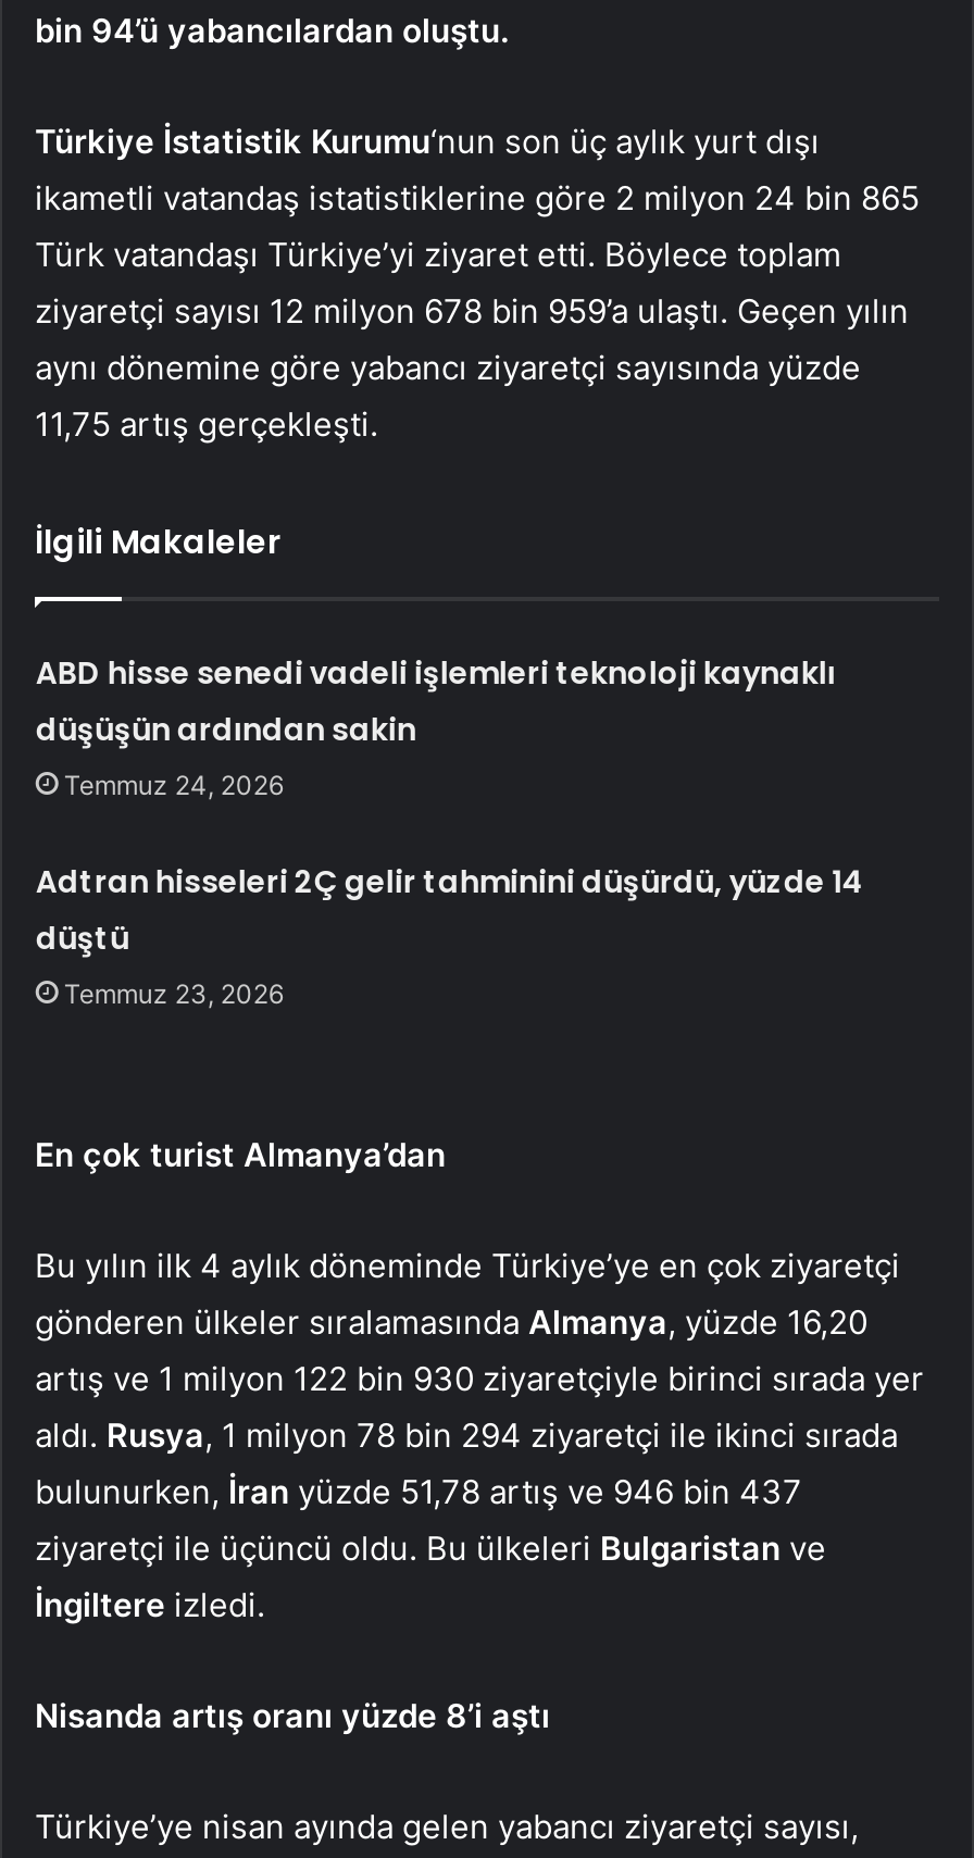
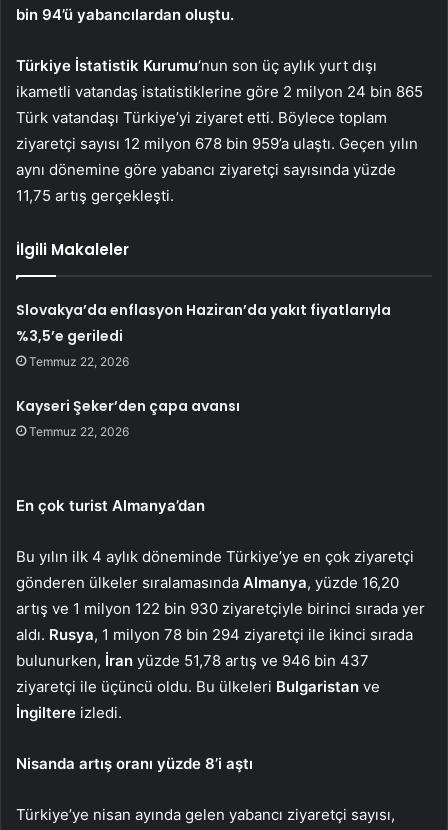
[35,651,836,801] ABD hisse senedi vadeli işlemleri teknoloji kaynaklı | düşüşün ardından sakin | Temmuz 24, 2026 -> [16,300,391,369] Slovakya’da enflasyon Haziran’da yakıt fiyatlarıyla | %3,5’e geriledi | Temmuz 22, 2026
[35,860,864,1010] Adtran hisseleri 2Ç gelir tahminini düşürdü, yüzde 14 | düştü | Temmuz 23, 2026 -> [16,396,240,439] Kayseri Şeker’den çapa avansı | Temmuz 22, 2026

